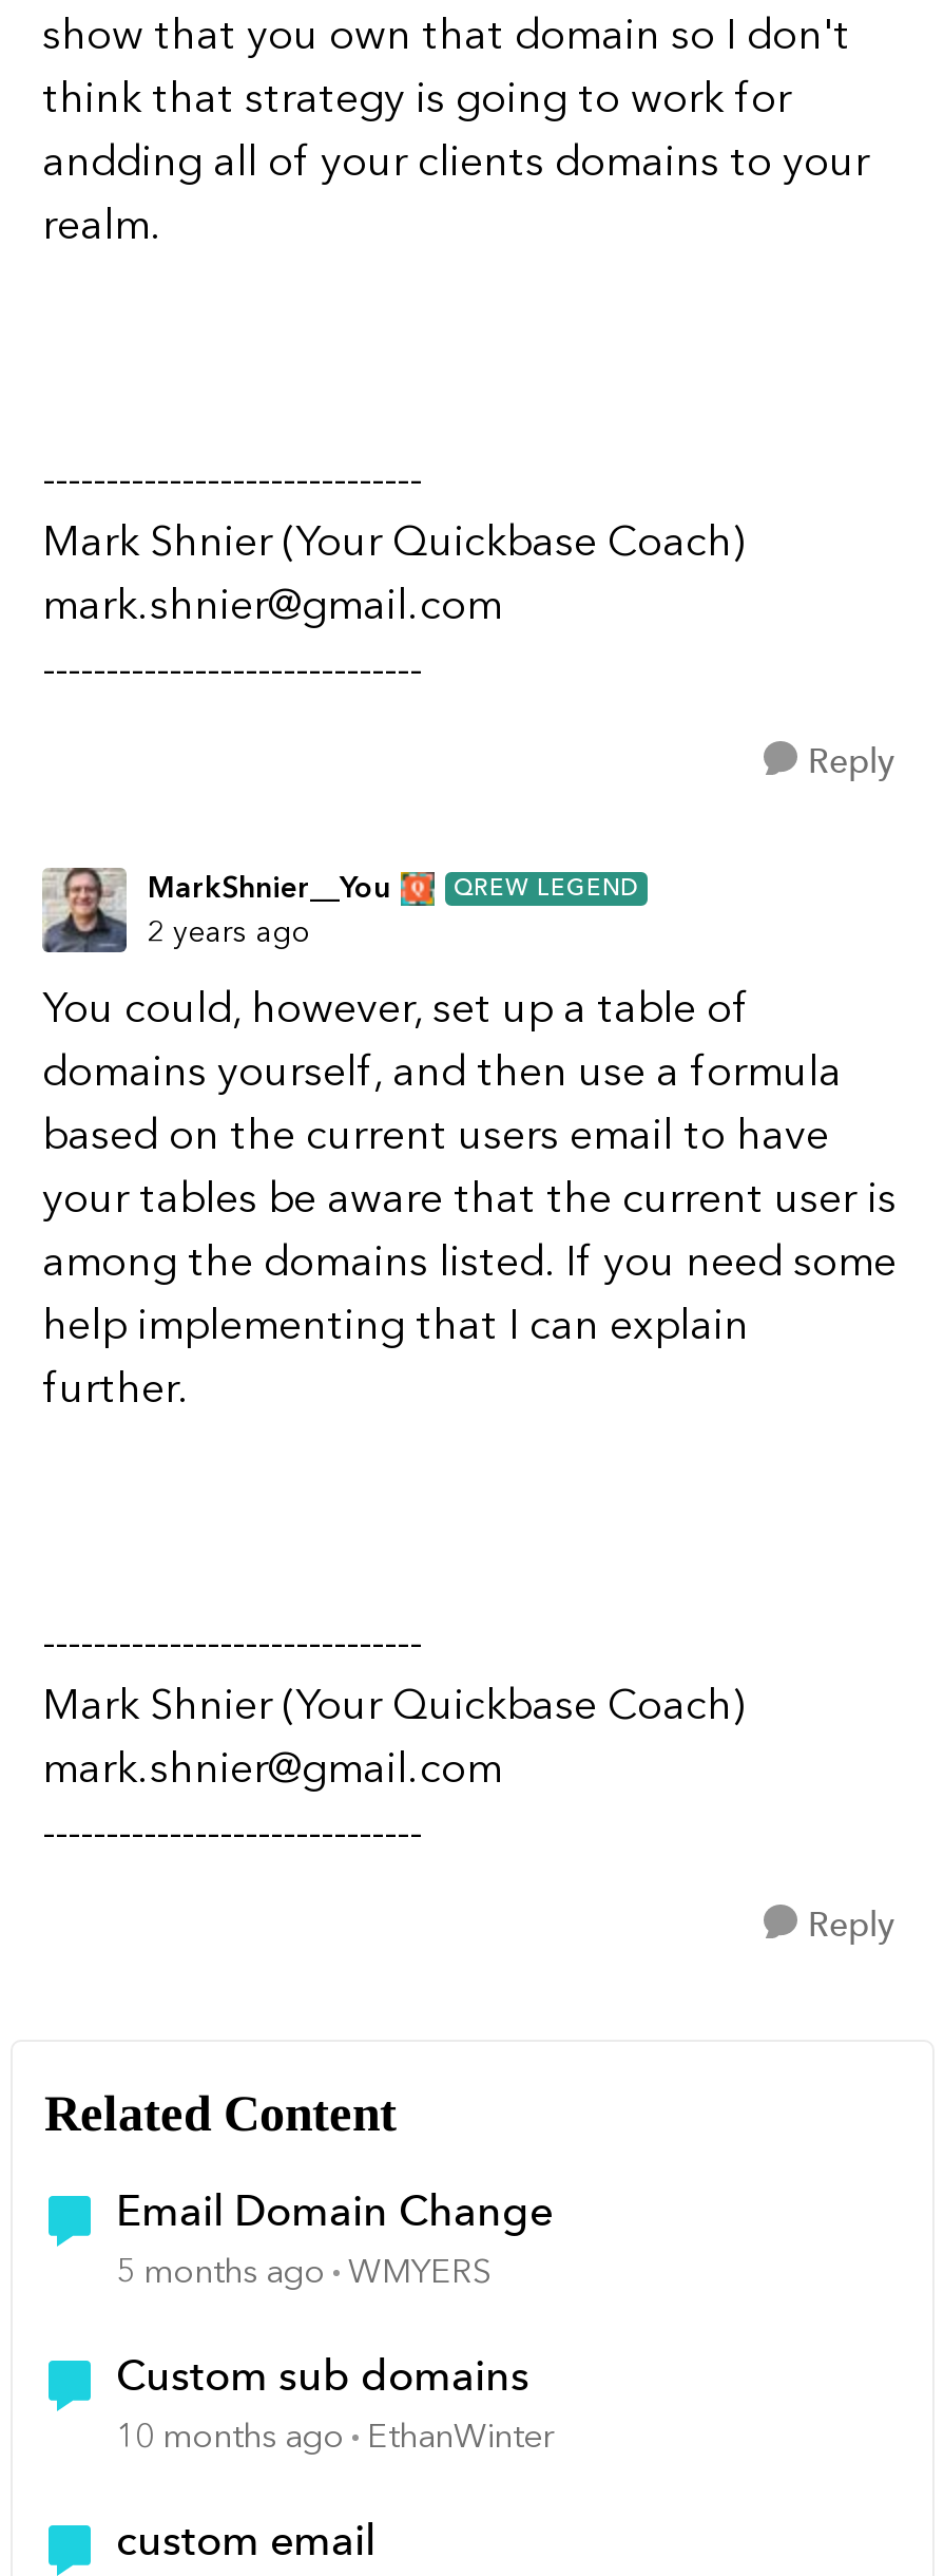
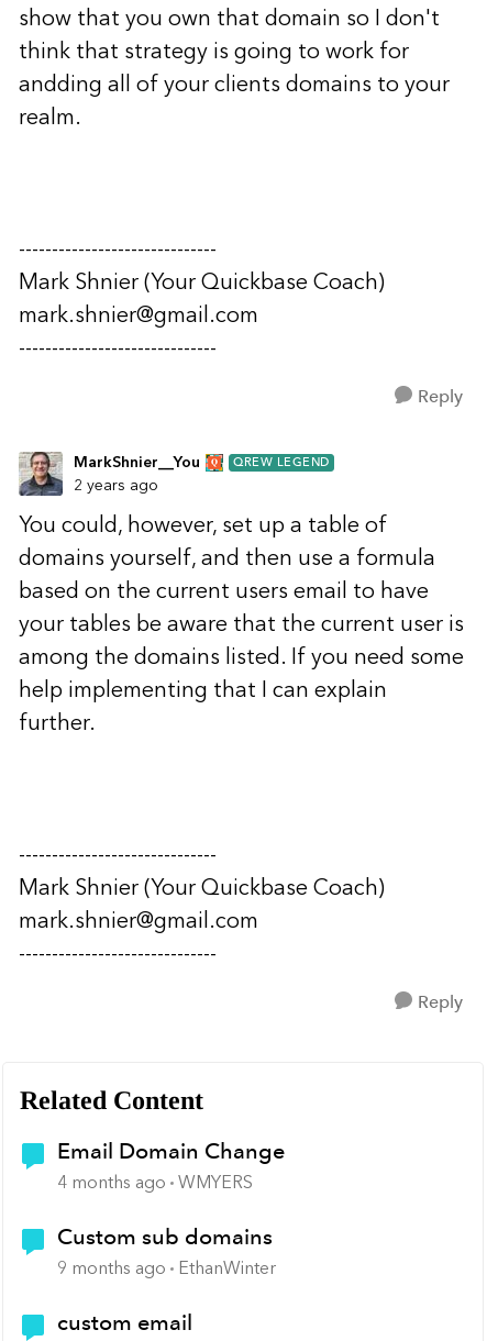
[116,2251,492,2291] 5 months ago WMYERS -> [57,1172,253,1193] 4 months ago WMYERS
[116,2416,555,2456] 10 months ago EthanWinter -> [57,1257,276,1278] 9 months ago EthanWinter

